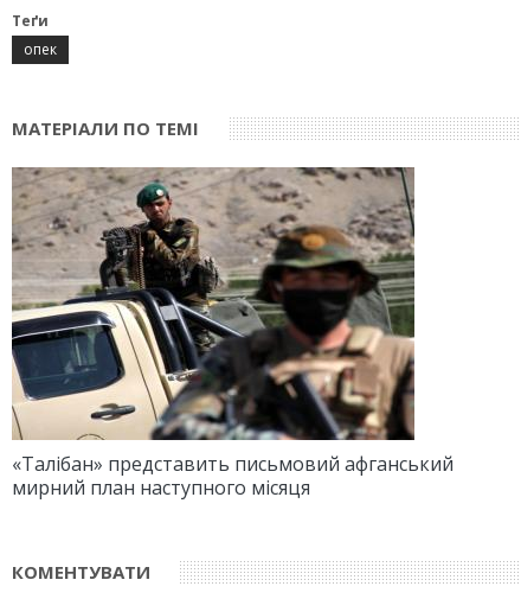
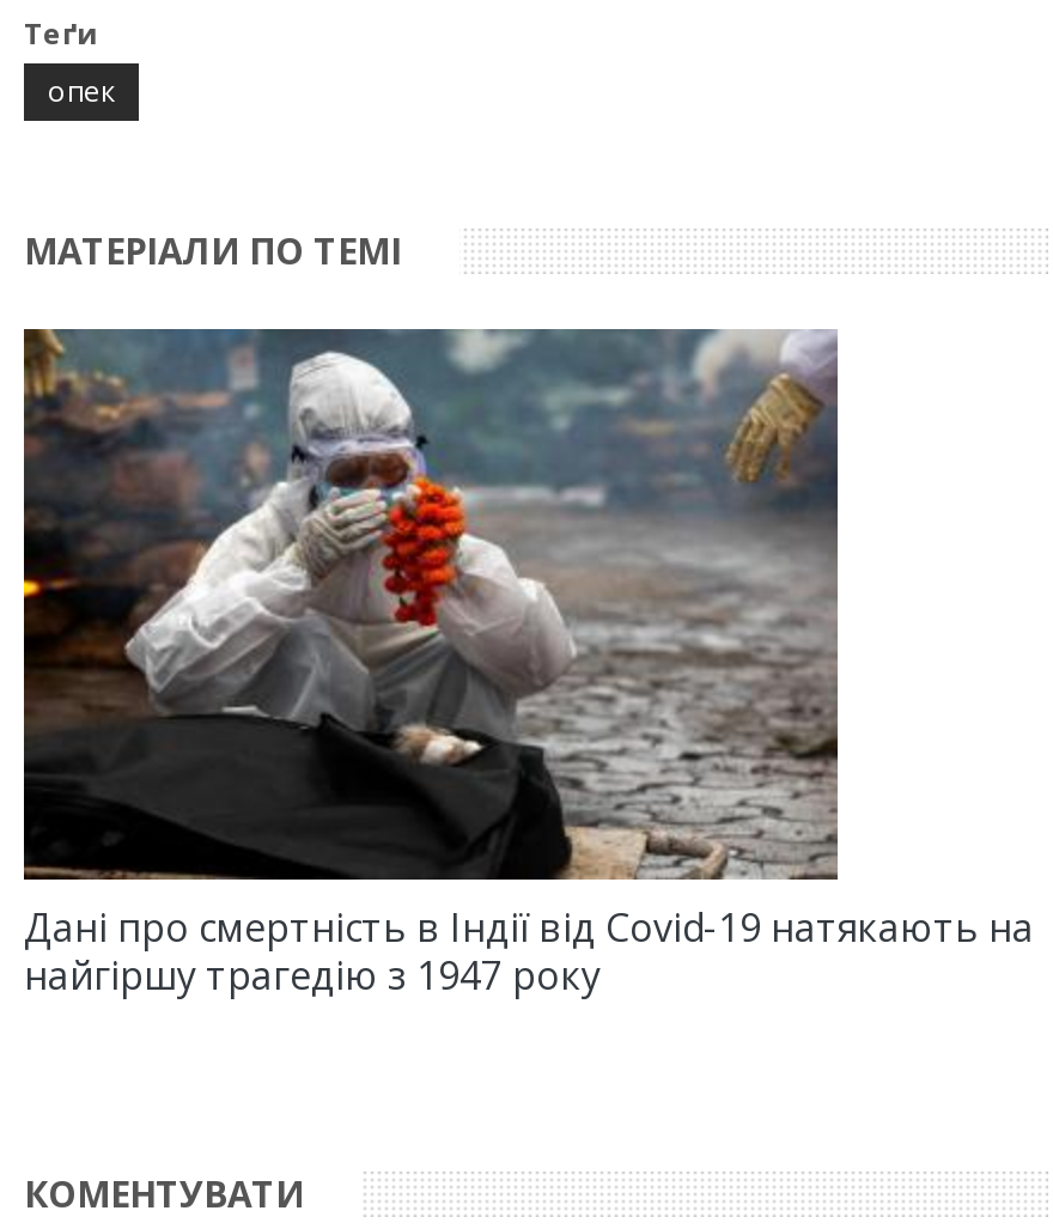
[12,166,454,501] [image] | «Талібан» представить письмовий афганський | мирний план наступного місяця -> [22,327,1034,1002] [image] | Дані про смертність в Індії від Covid-19 натякають на | найгіршу трагедію з 1947 року

